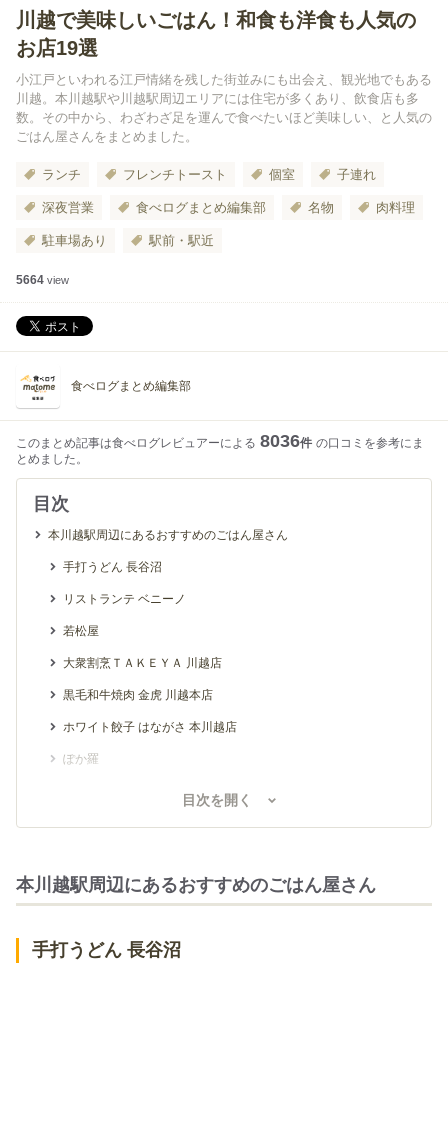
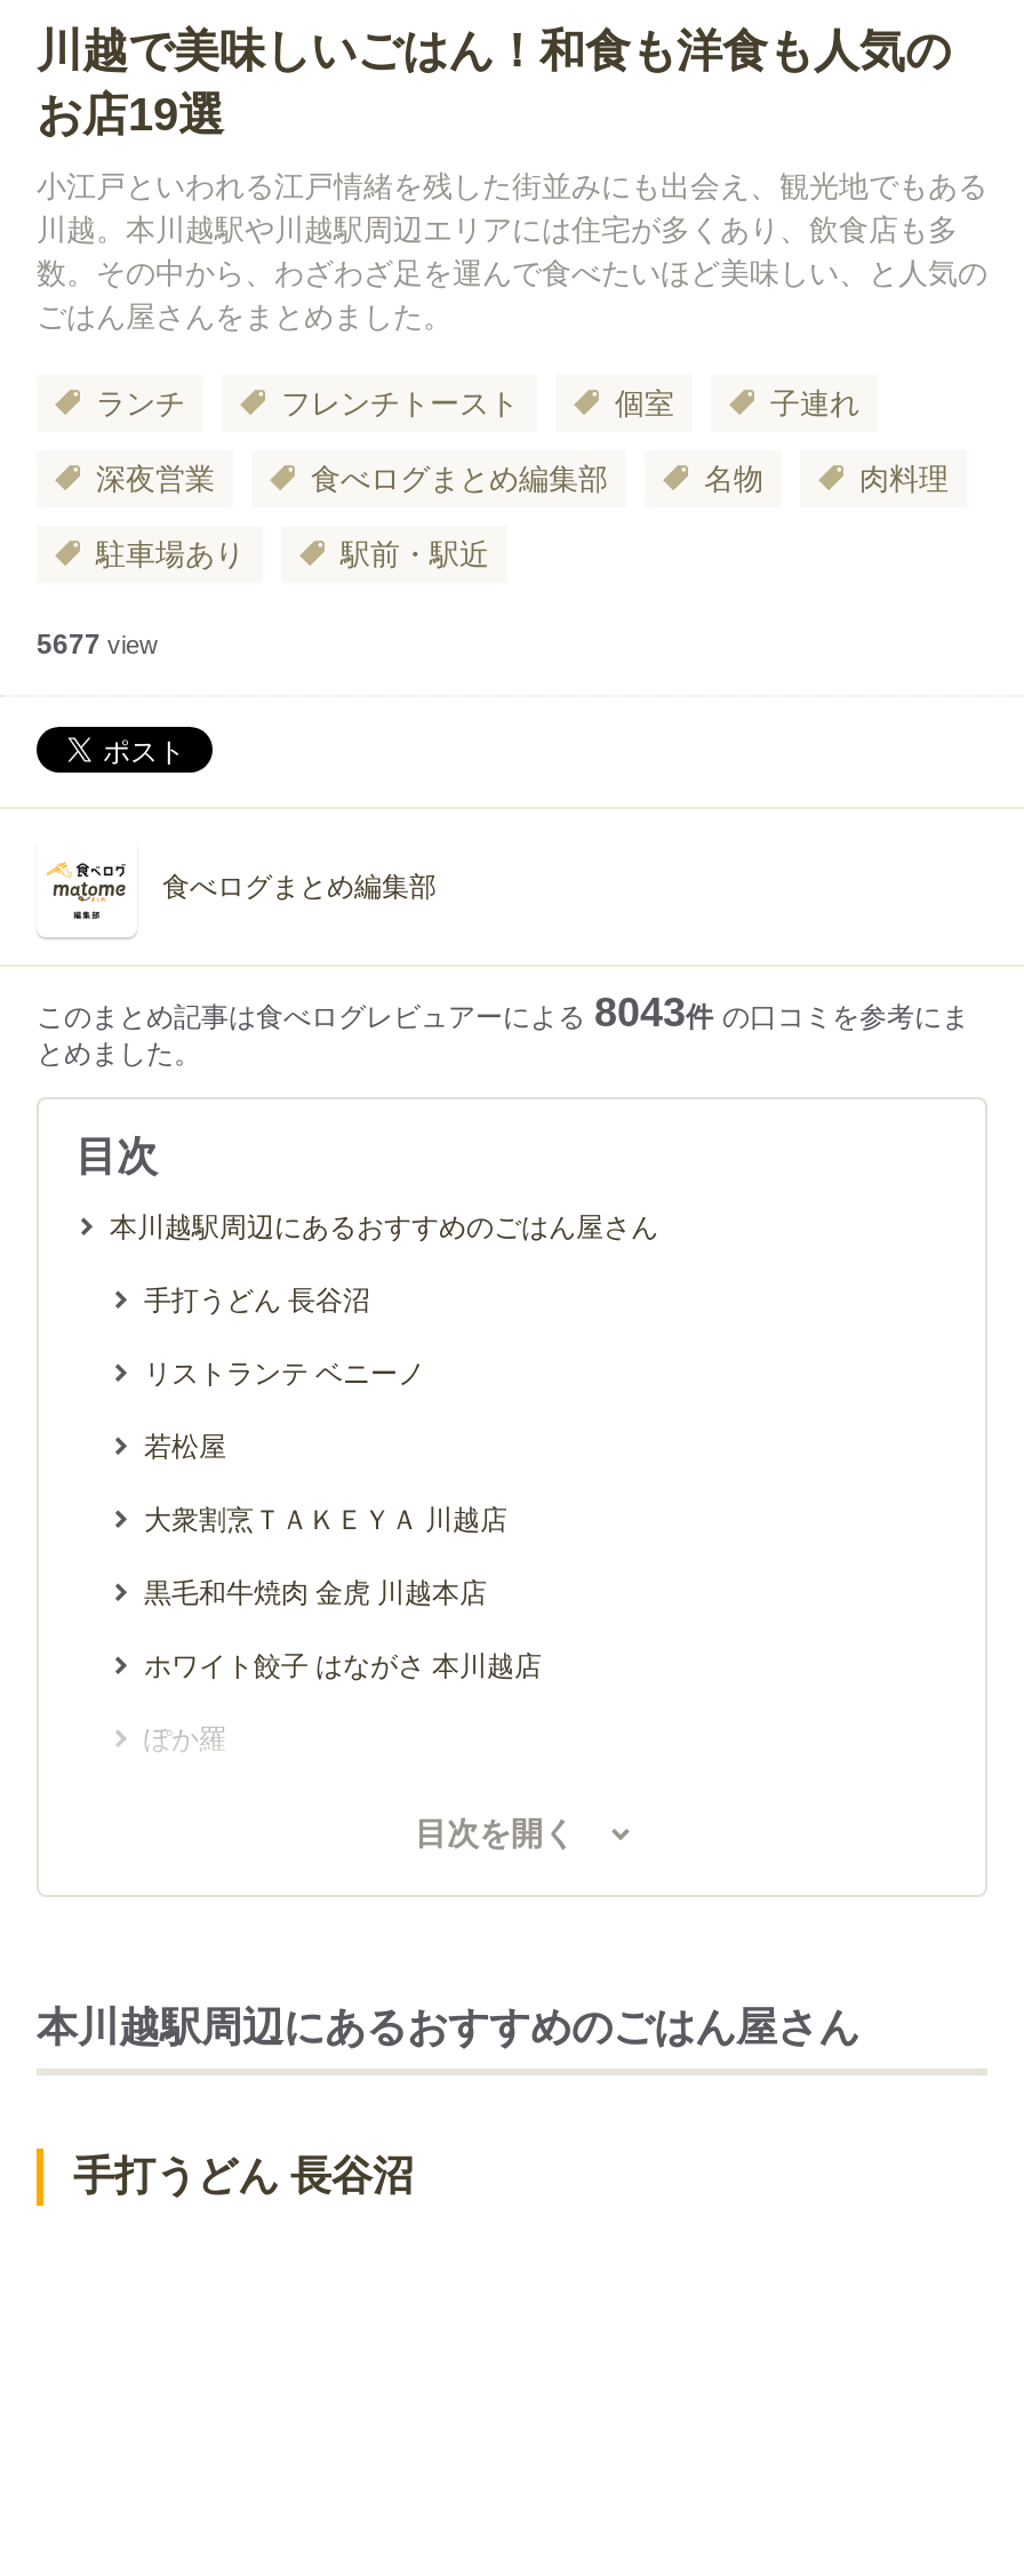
[16,273,69,287] 5664 view -> [37,629,158,661] 5677 view
[16,431,424,451] このまとめ記事は食べログレビュアーによる 8036件 の口コミを参考にま -> [37,990,969,1035] このまとめ記事は食べログレビュアーによる 8043件 の口コミを参考にま

